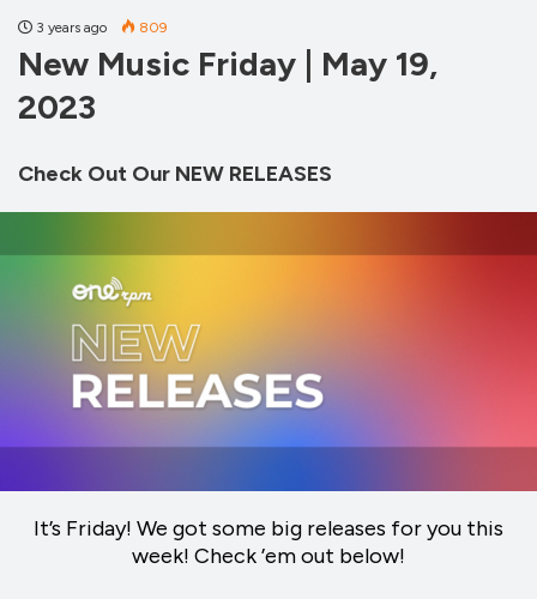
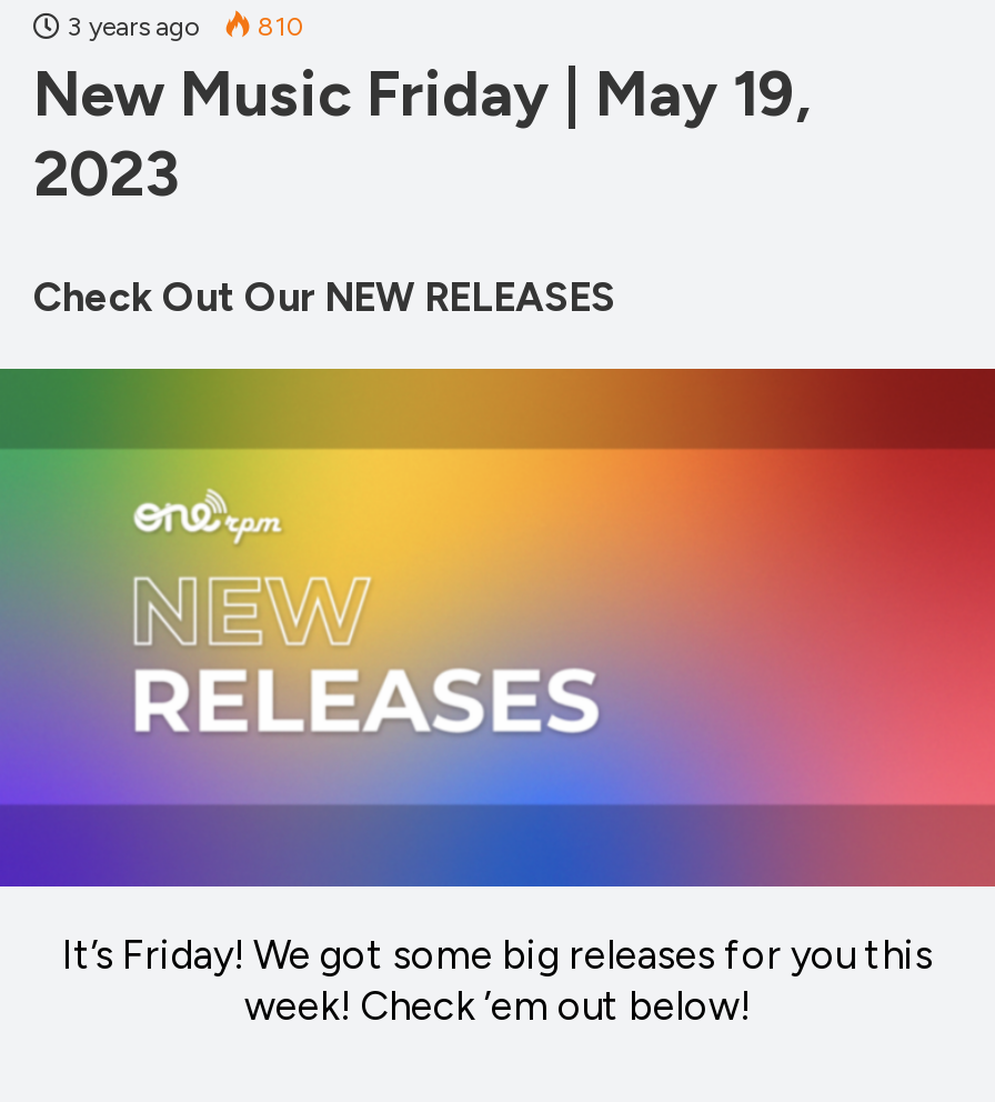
[36,19,168,36] 3 years ago 809 -> [67,11,306,42] 3 years ago 810

